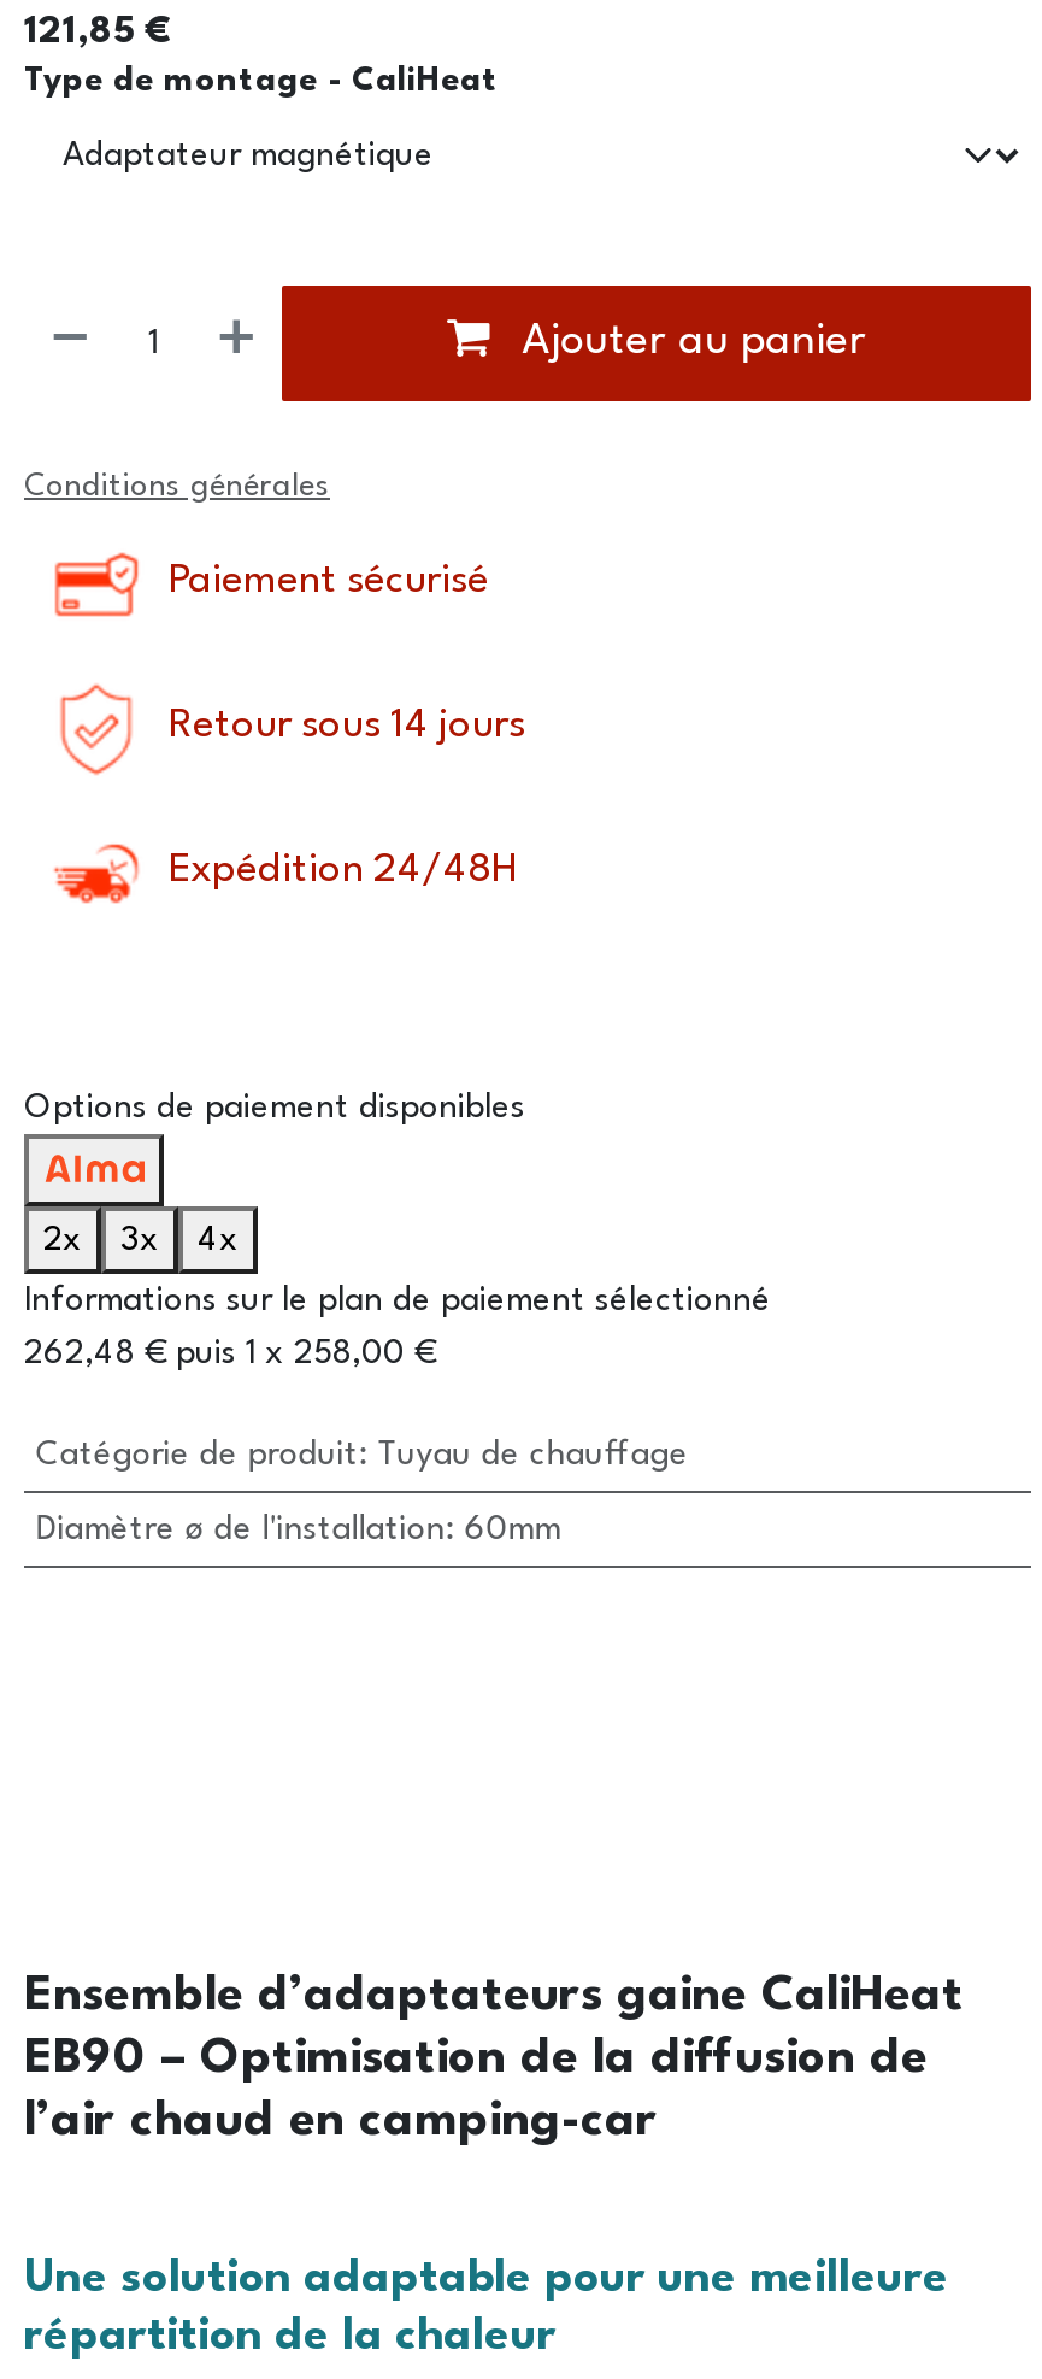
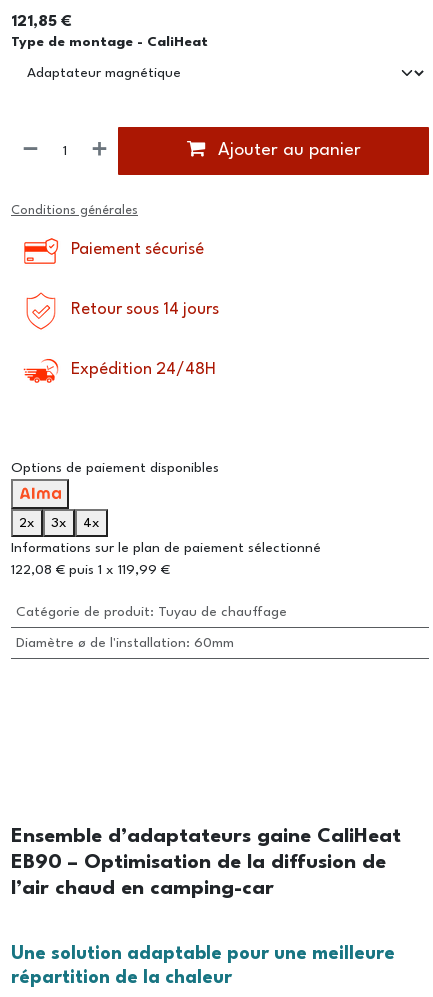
[24,1336,436,1369] 262,48 € puis 1 x 258,00 € -> [11,563,170,577] 122,08 € puis 1 x 119,99 €

